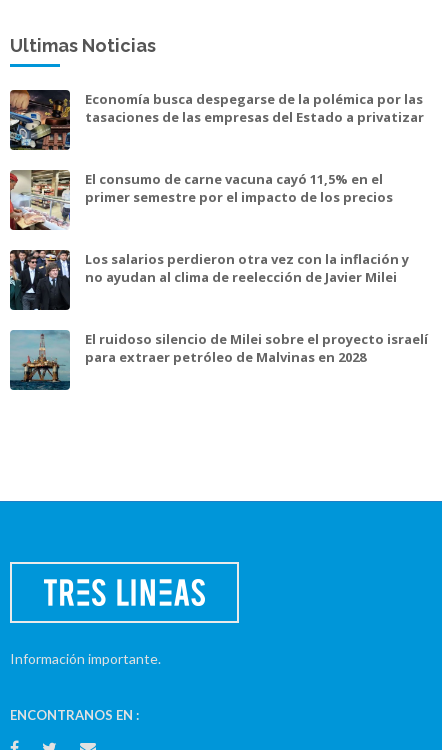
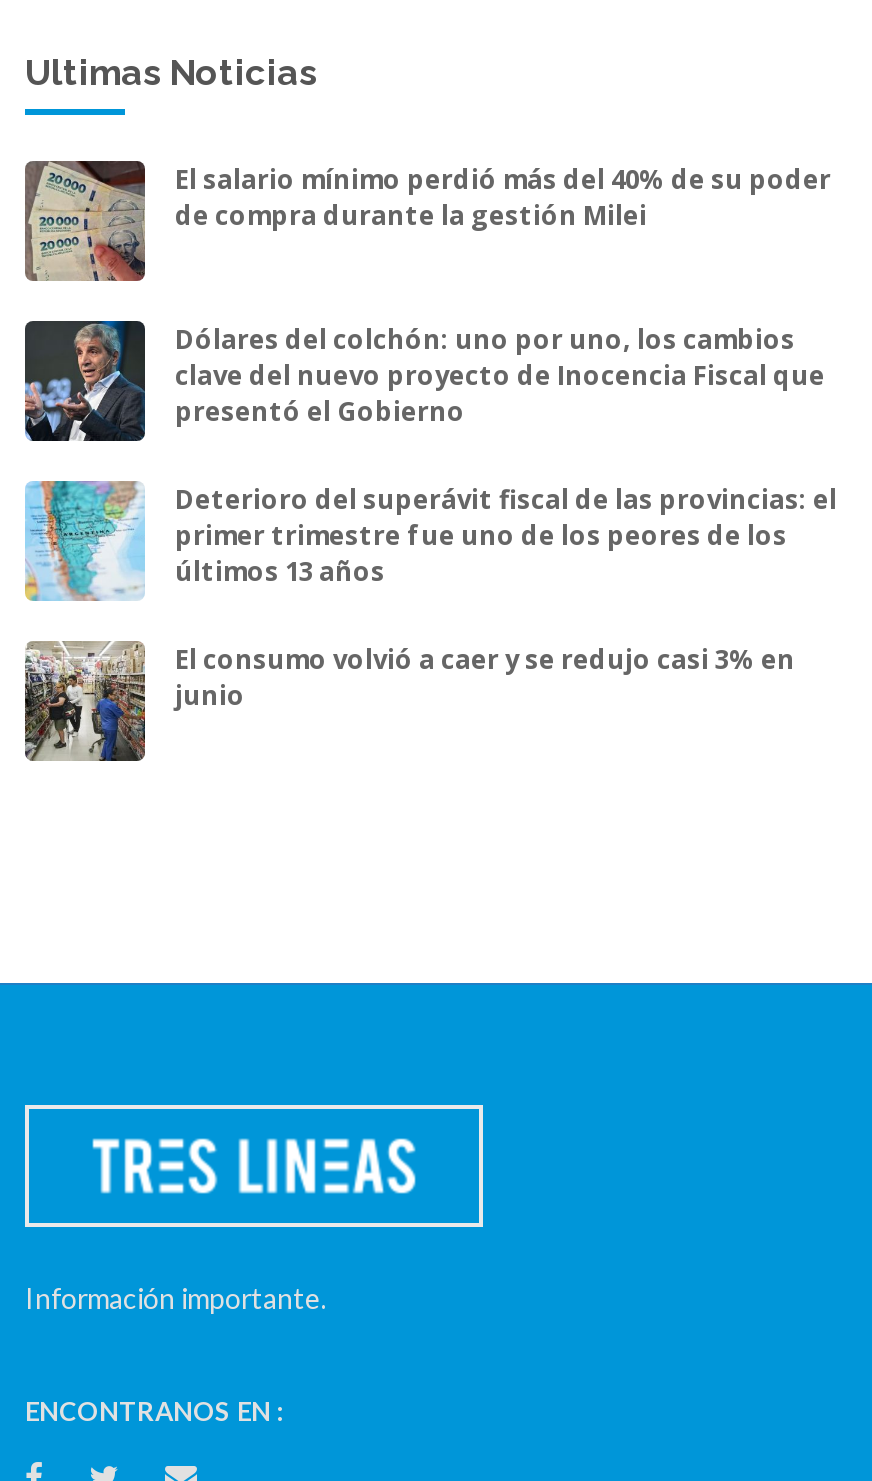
[9,89,424,150] [image] | Economía busca despegarse de la polémica por las | tasaciones de las empresas del Estado a privatizar -> [23,159,831,281] [image] | El salario mínimo perdió más del 40% de su poder | de compra durante la gestión Milei
[9,169,393,231] [image] | El consumo de carne vacuna cayó 11,5% en el | primer semestre por el impacto de los precios -> [23,319,825,443] [image] | Dólares del colchón: uno por uno, los cambios | clave del nuevo proyecto de Inocencia Fiscal que | presentó el Gobierno
[9,249,409,311] [image] | Los salarios perdieron otra vez con la inflación y | no ayudan al clima de reelección de Javier Milei -> [23,479,837,601] [image] | Deterioro del superávit fiscal de las provincias: el | primer trimestre fue uno de los peores de los | últimos 13 años
[9,330,428,391] [image] | El ruidoso silencio de Milei sobre el proyecto israelí | para extraer petróleo de Malvinas en 2028 -> [23,641,795,761] [image] | El consumo volvió a caer y se redujo casi 3% en | junio

